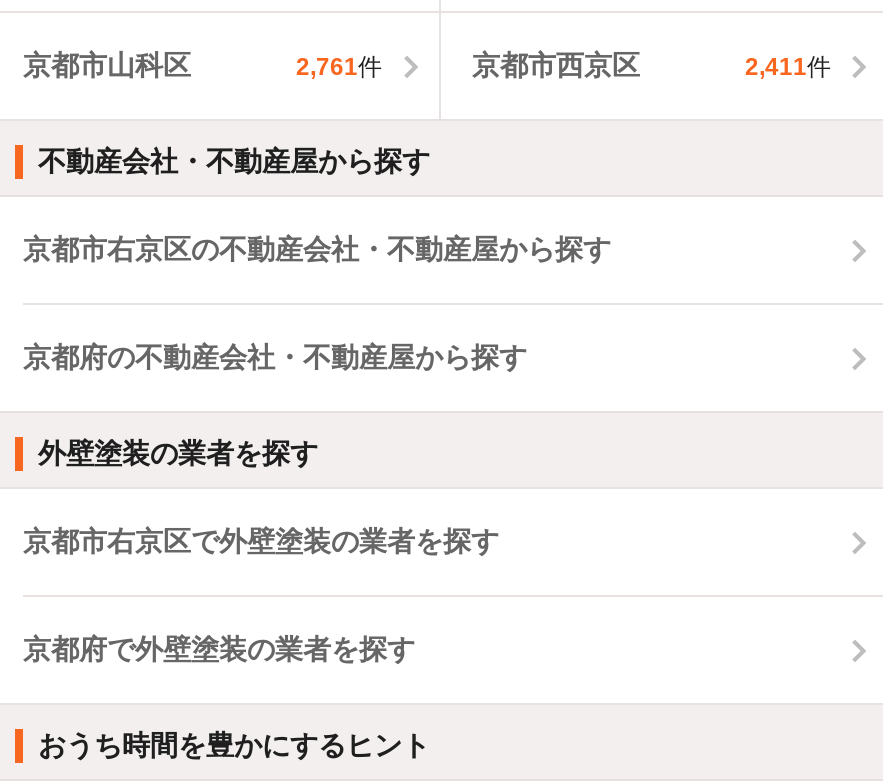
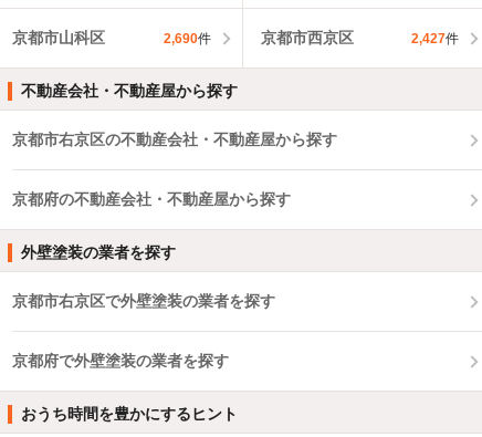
[296,52,382,80] 2,761件 -> [163,31,211,46] 2,690件
[745,52,831,80] 2,411件 -> [411,31,459,46] 2,427件

